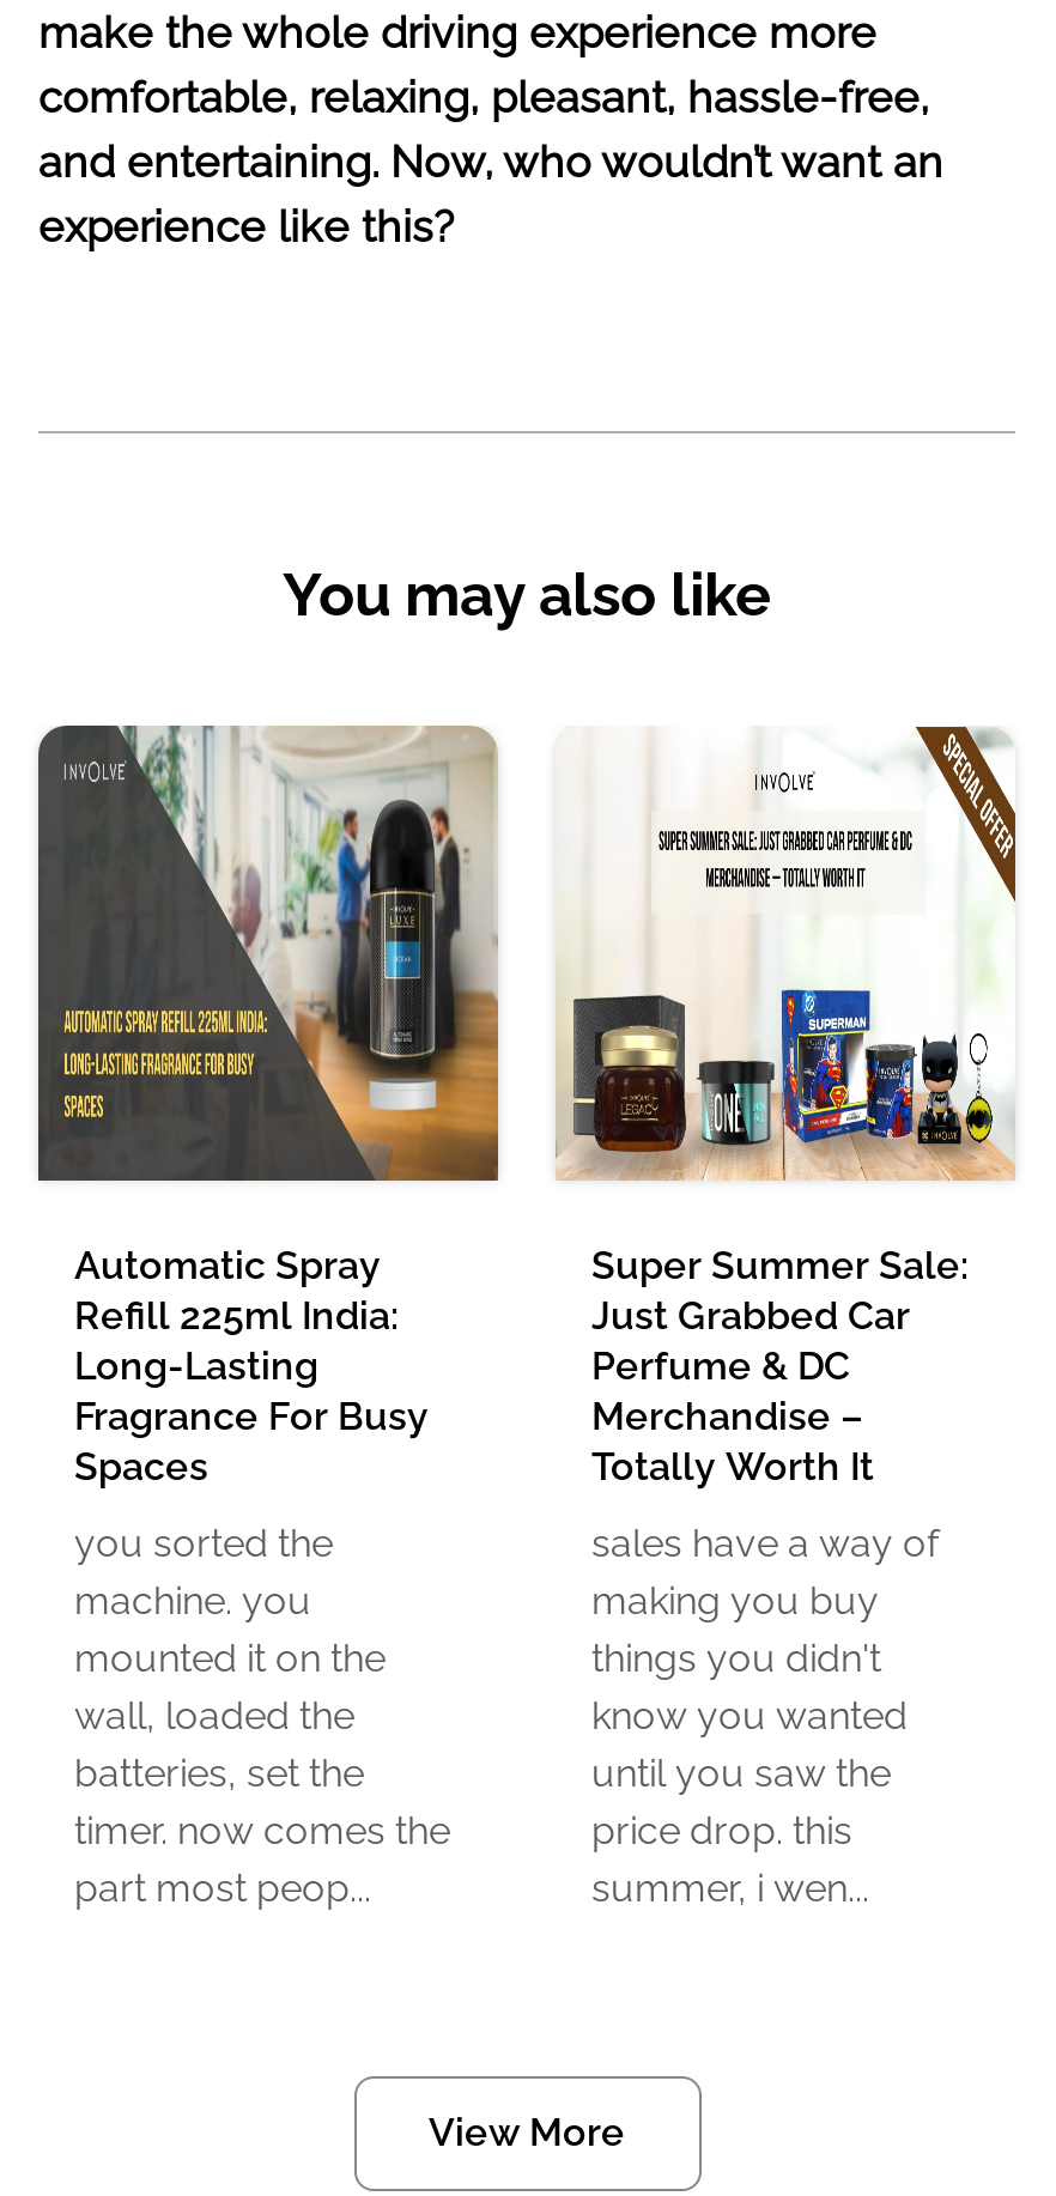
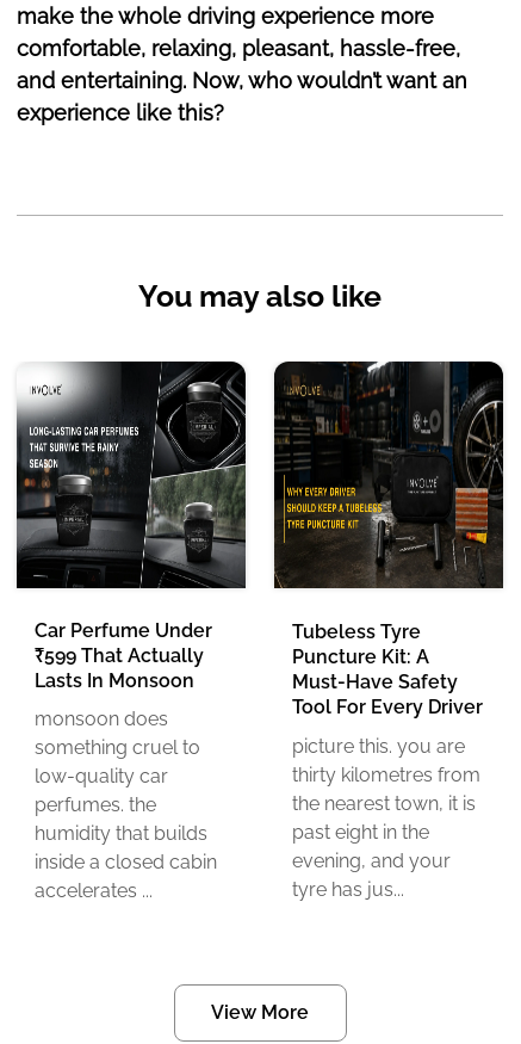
[36,723,500,1489] [image] | Automatic Spray | Refill 225ml India: | Long-Lasting | Fragrance For Busy | Spaces -> [17,360,247,692] [image] | Car Perfume Under | ₹599 That Actually | Lasts In Monsoon
[556,723,1018,1489] [image] | Super Summer Sale: | Just Grabbed Car | Perfume & DC | Merchandise – | Totally Worth It -> [273,360,504,718] [image] | Tubeless Tyre | Puncture Kit: A | Must-Have Safety | Tool For Every Driver
[74,1520,450,1910] you sorted the | machine. you | mounted it on the | wall, loaded the | batteries, set the | timer. now comes the | part most peop... -> [35,707,217,902] monsoon does | something cruel to | low-quality car | perfumes. the | humidity that builds | inside a closed cabin | accelerates ...
[591,1520,939,1910] sales have a way of | making you buy | things you didn't | know you wanted | until you saw the | price drop. this | summer, i wen... -> [292,735,480,901] picture this. you are | thirty kilometres from | the nearest town, it is | past eight in the | evening, and your | tyre has jus...

